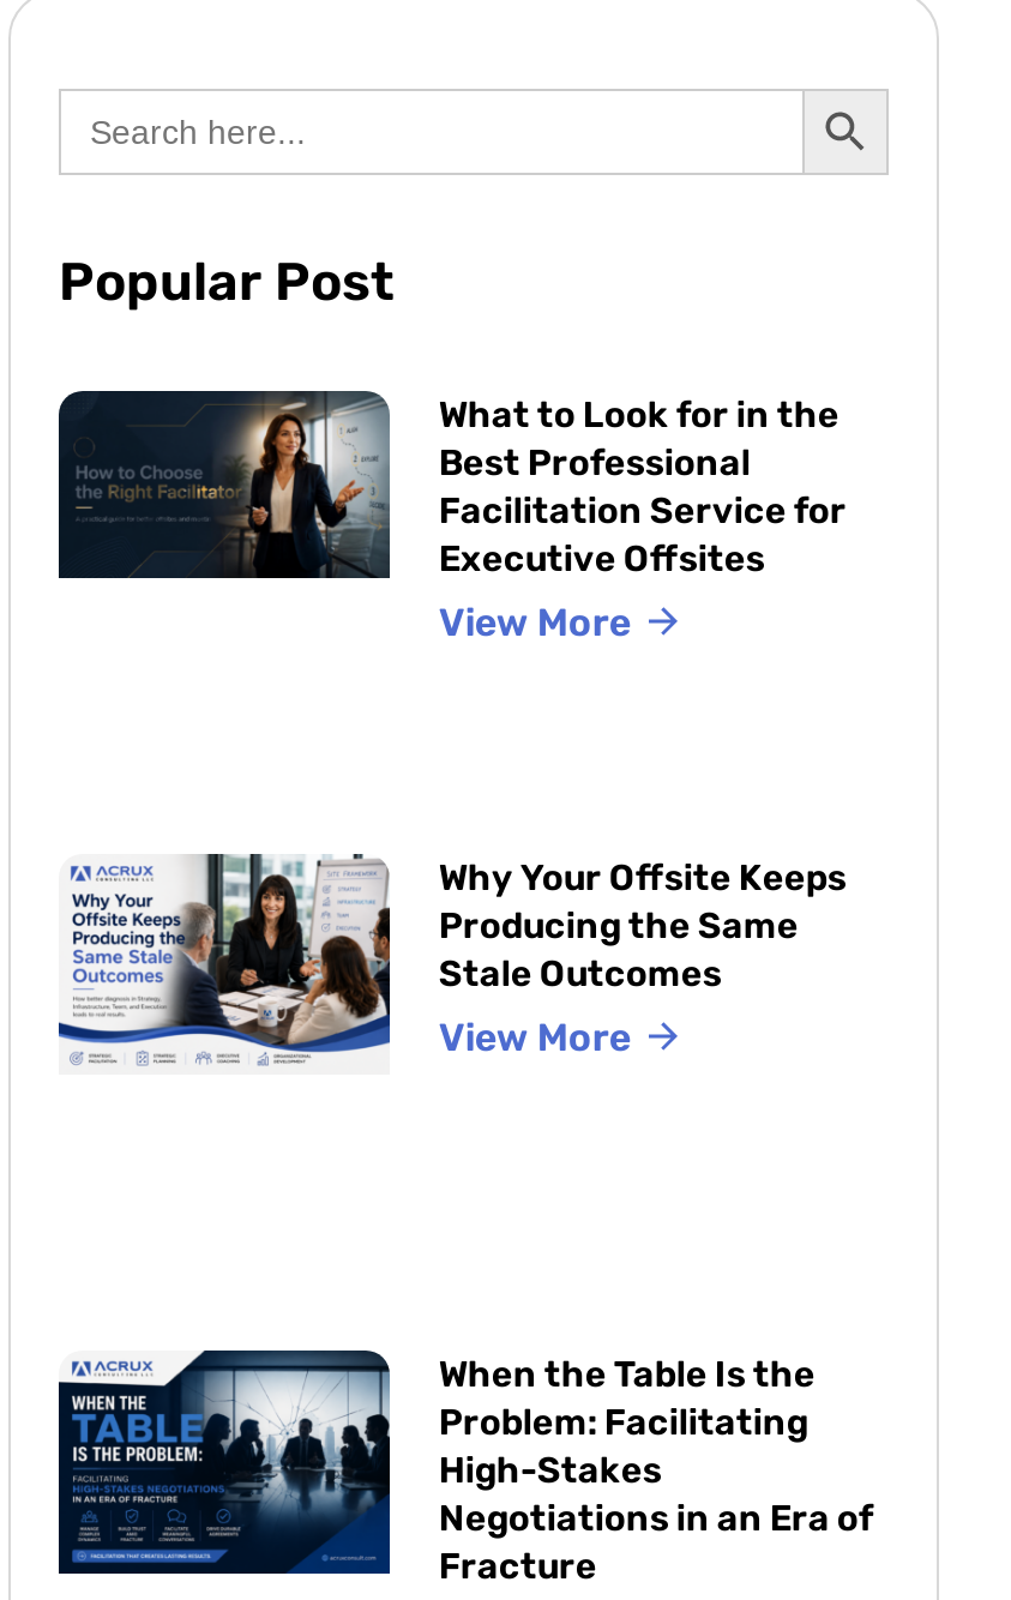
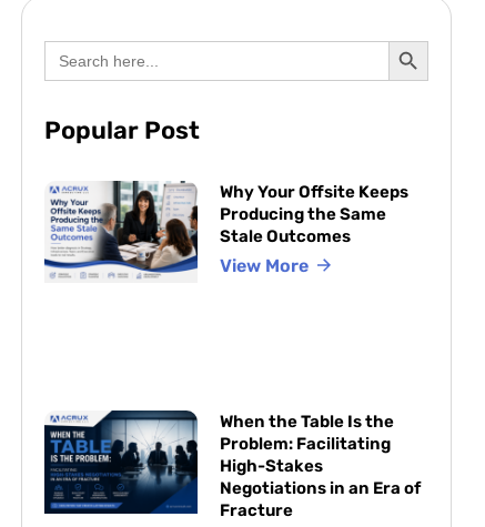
[56,389,846,645] [image] | What to Look for in the | Best Professional | Facilitation Service for | Executive Offsites | View More -> none

